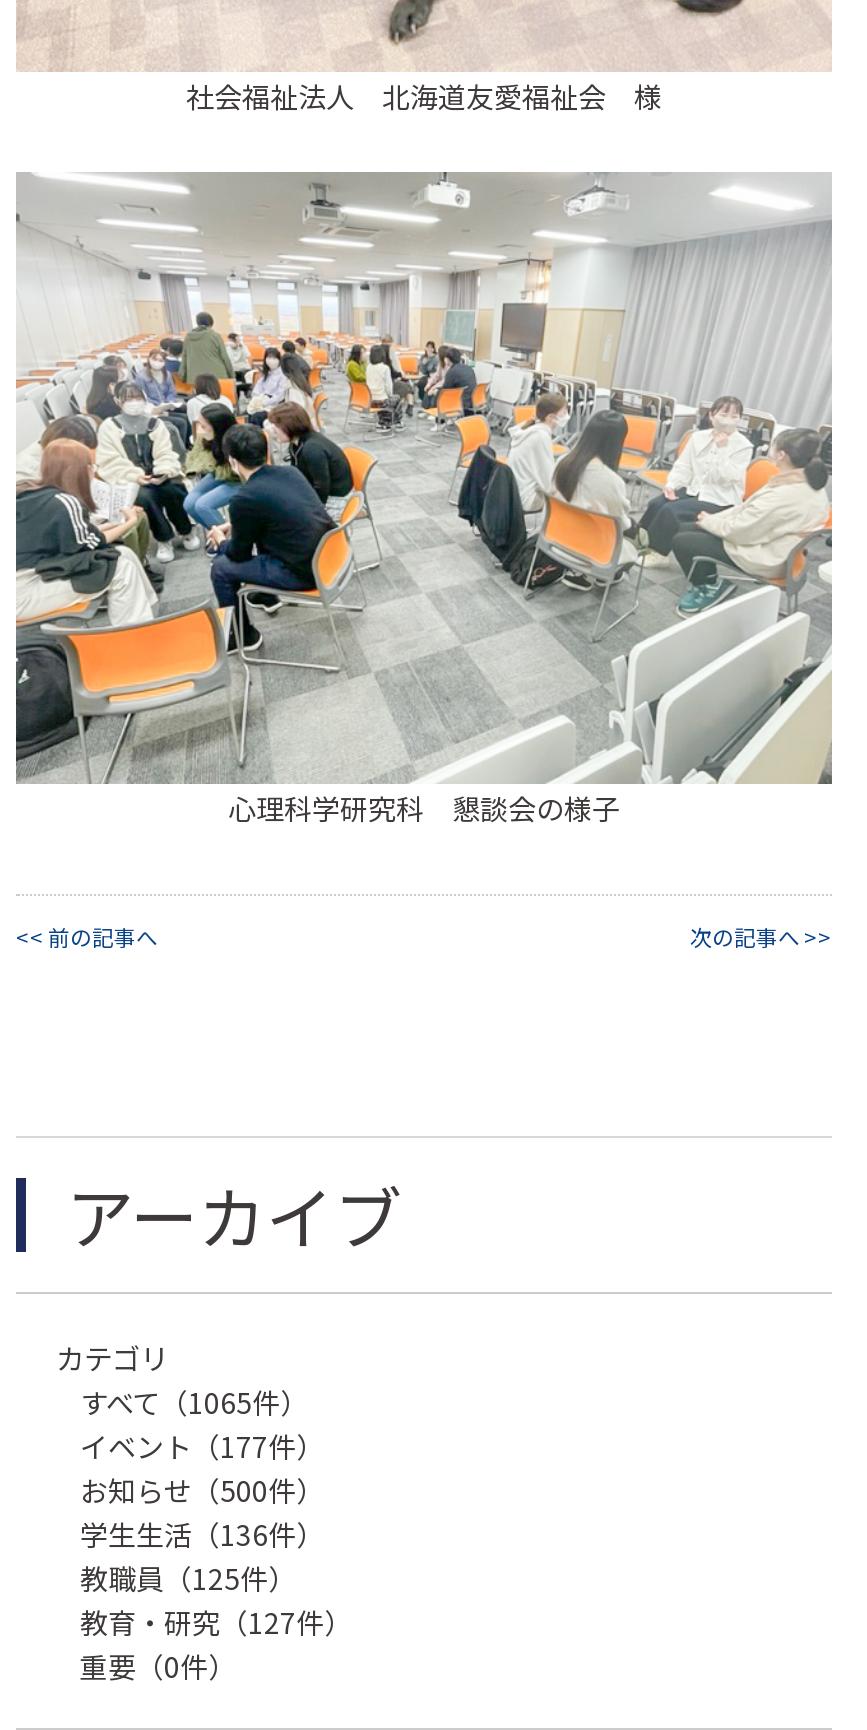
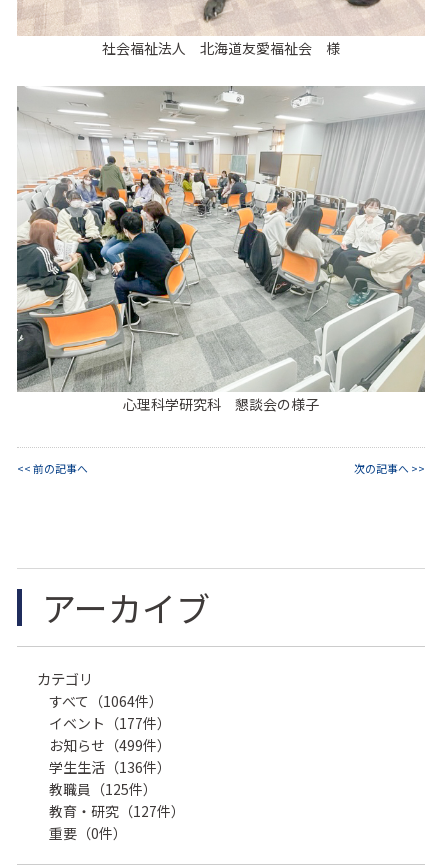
[80,1381,308,1421] すべて（1065件） -> [49,691,163,711] すべて（1064件）
[80,1469,324,1509] お知らせ（500件） -> [49,735,171,755] お知らせ（499件）

